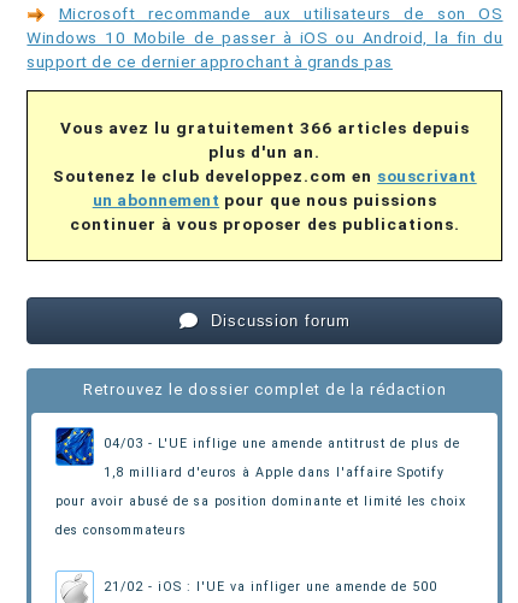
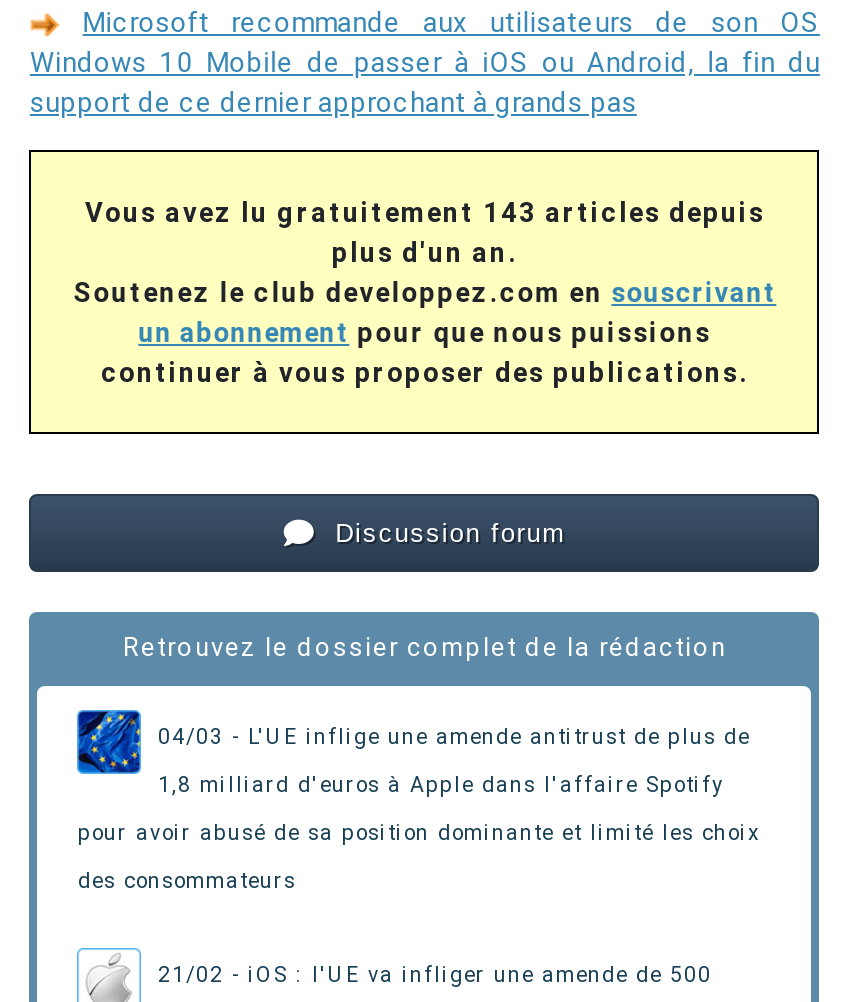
[60,118,470,137] Vous avez lu gratuitement 366 articles depuis -> [85,196,765,228] Vous avez lu gratuitement 143 articles depuis

